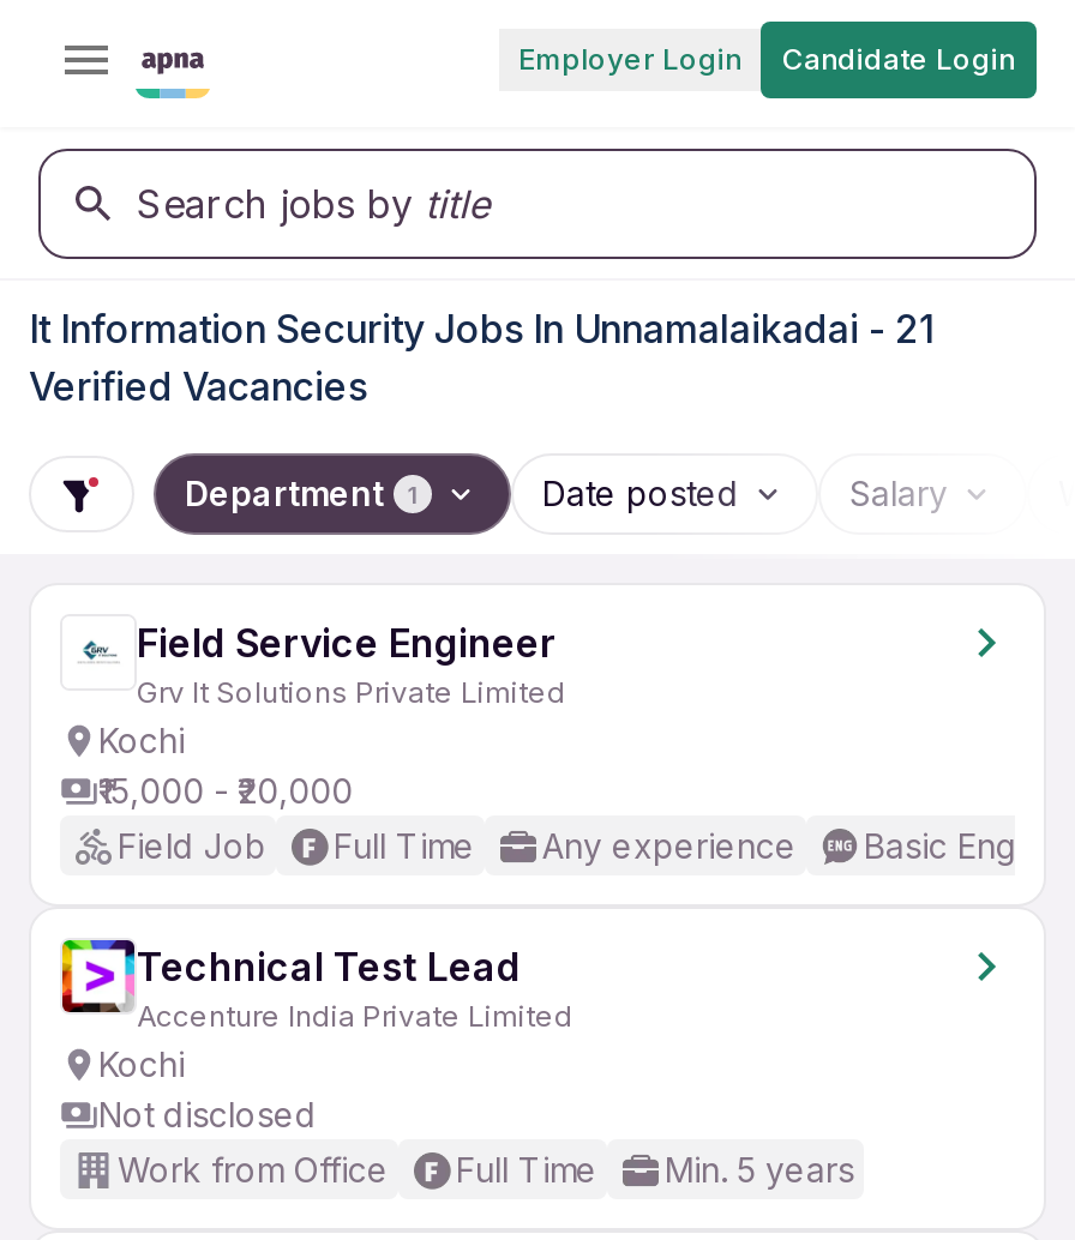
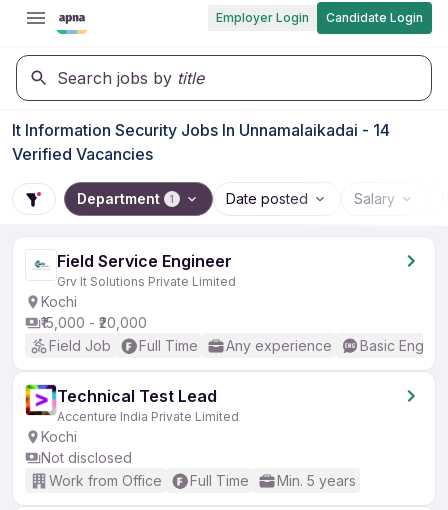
[29,305,936,353] It Information Security Jobs In Unnamalaikadai - 21 -> [12,120,390,140] It Information Security Jobs In Unnamalaikadai - 14

